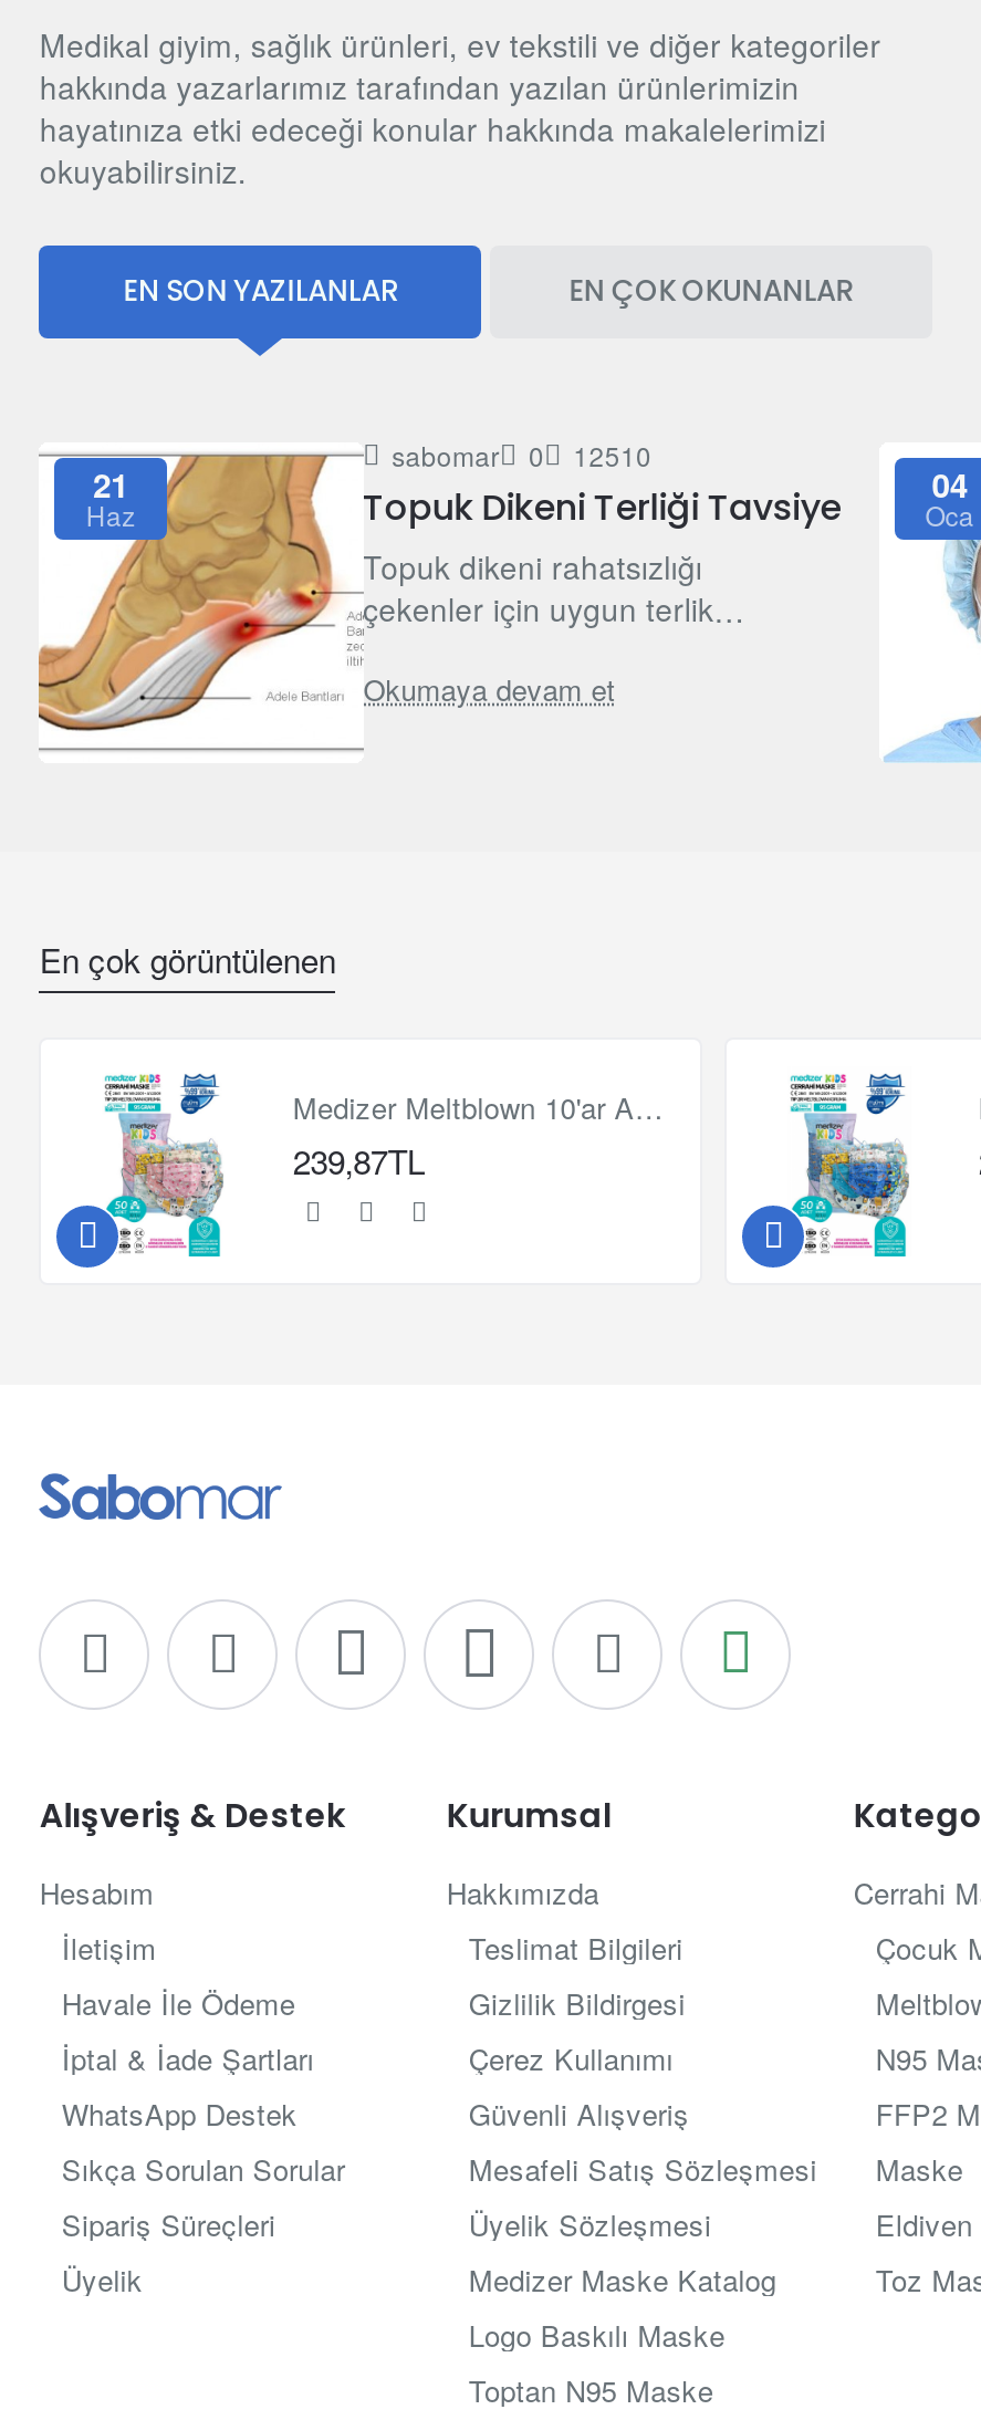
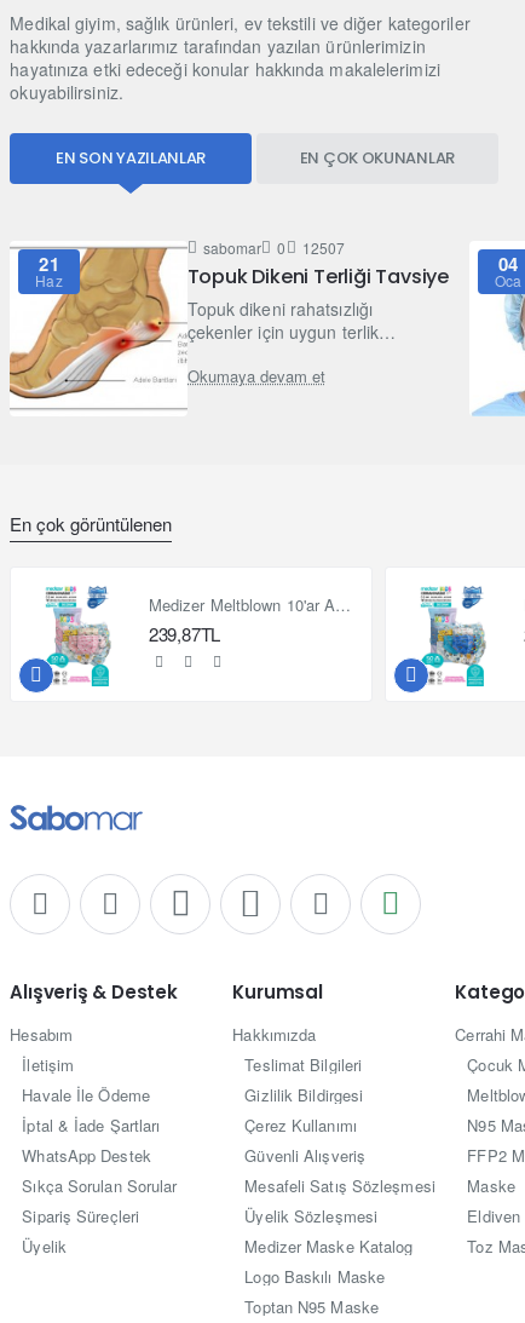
[573,436,652,474] 12510 -> [302,238,345,258] 12507

